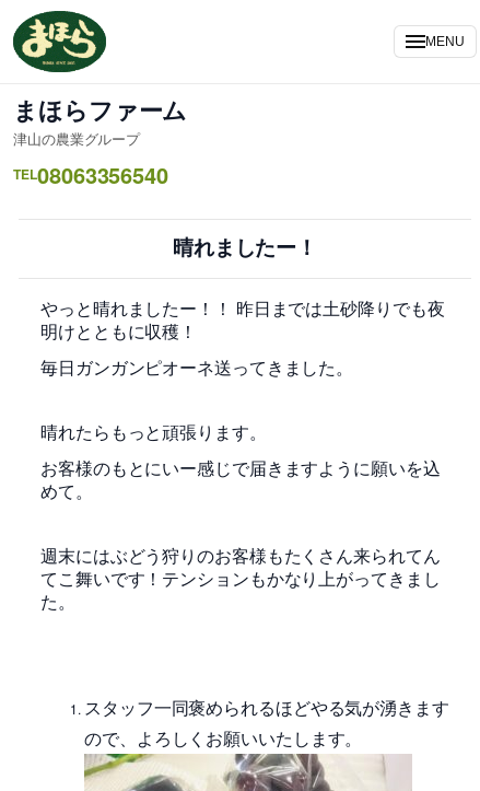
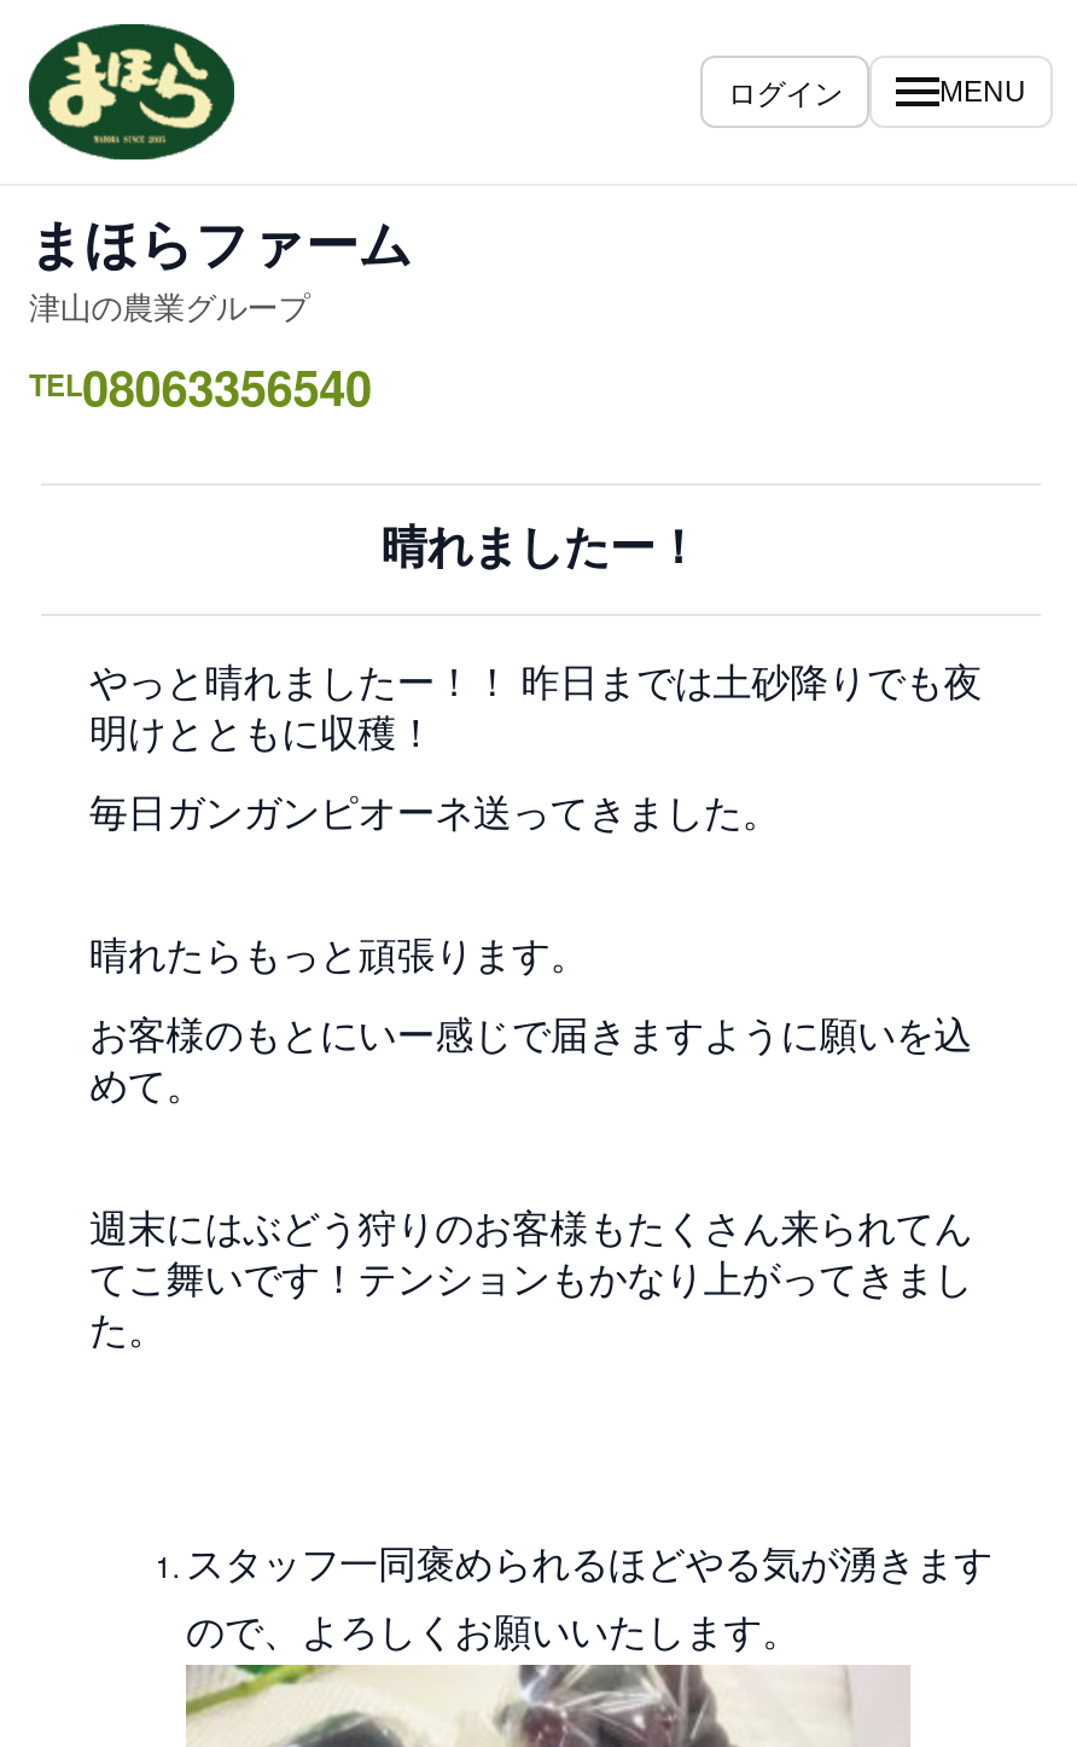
none -> [728,70,843,111] ログイン

